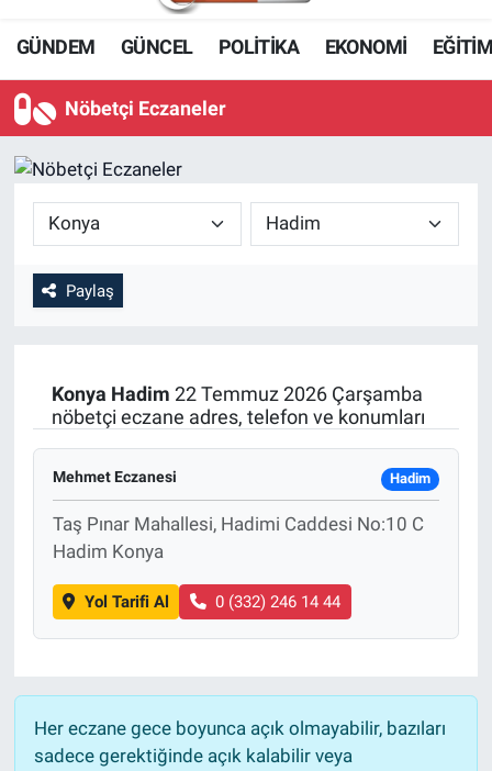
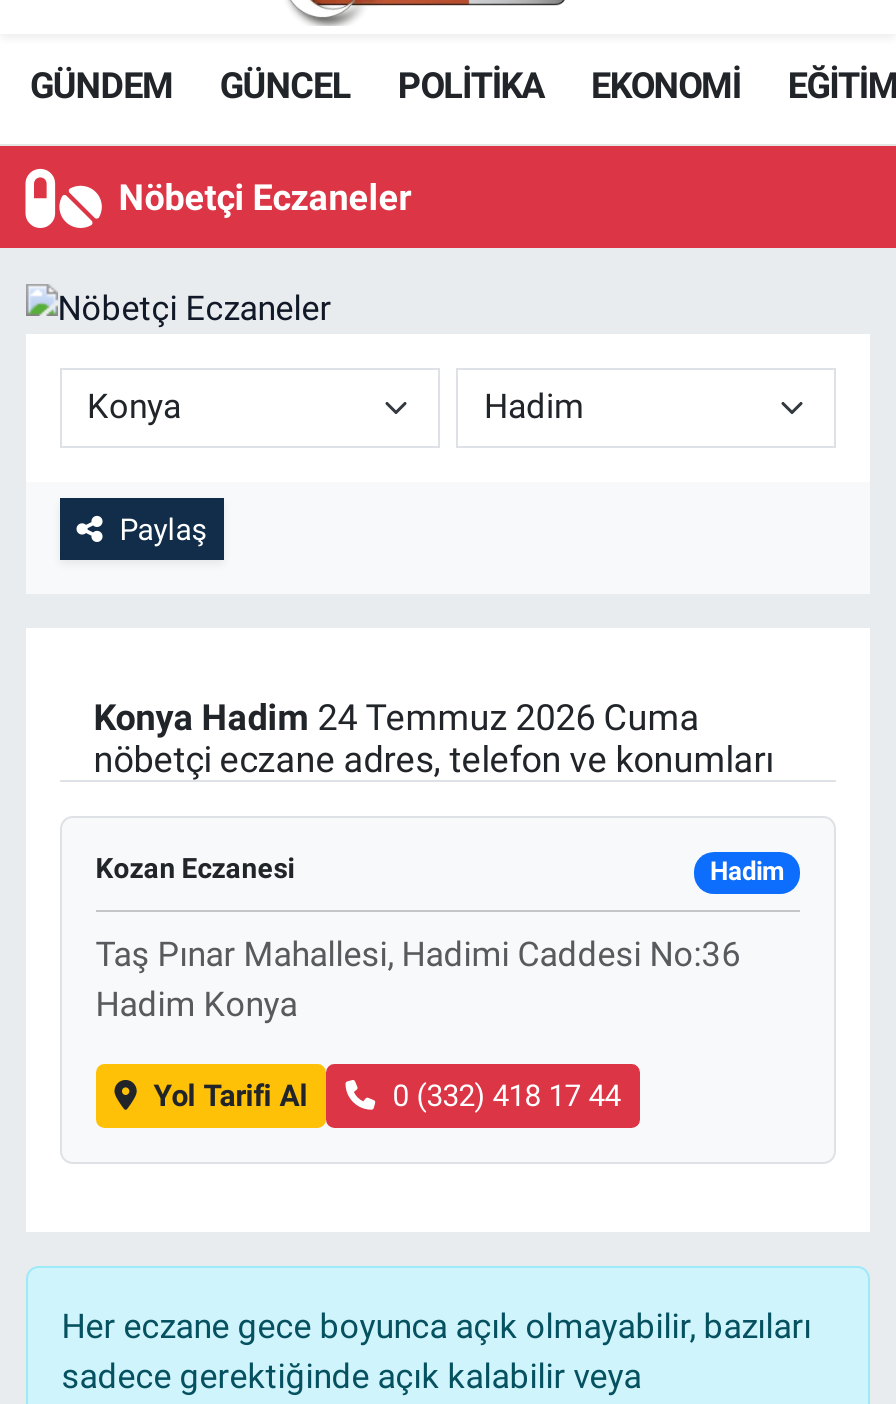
[51,382,423,405] Konya Hadim 22 Temmuz 2026 Çarşamba -> [94,696,700,738] Konya Hadim 24 Temmuz 2026 Cuma
[52,468,177,485] Mehmet Eczanesi -> [96,852,296,884] Kozan Eczanesi
[52,513,424,535] Taş Pınar Mahallesi, Hadimi Caddesi No:10 C -> [96,933,742,973] Taş Pınar Mahallesi, Hadimi Caddesi No:36
[215,592,341,612] 0 (332) 246 14 44 -> [392,1078,620,1114] 0 (332) 418 17 44

